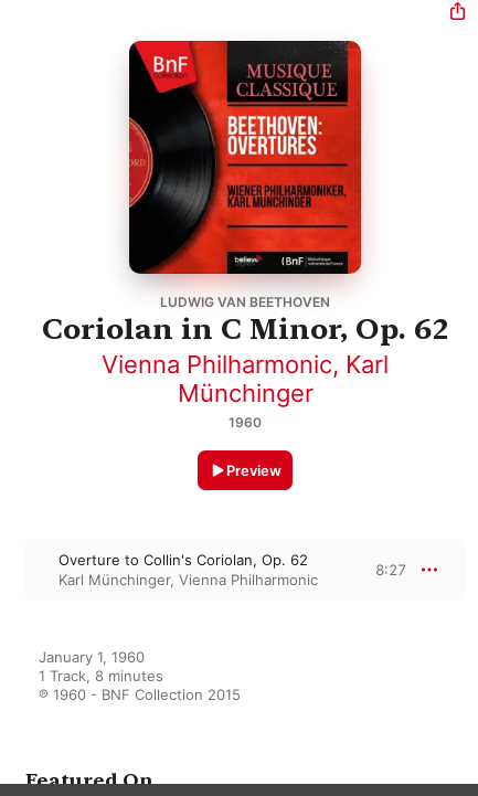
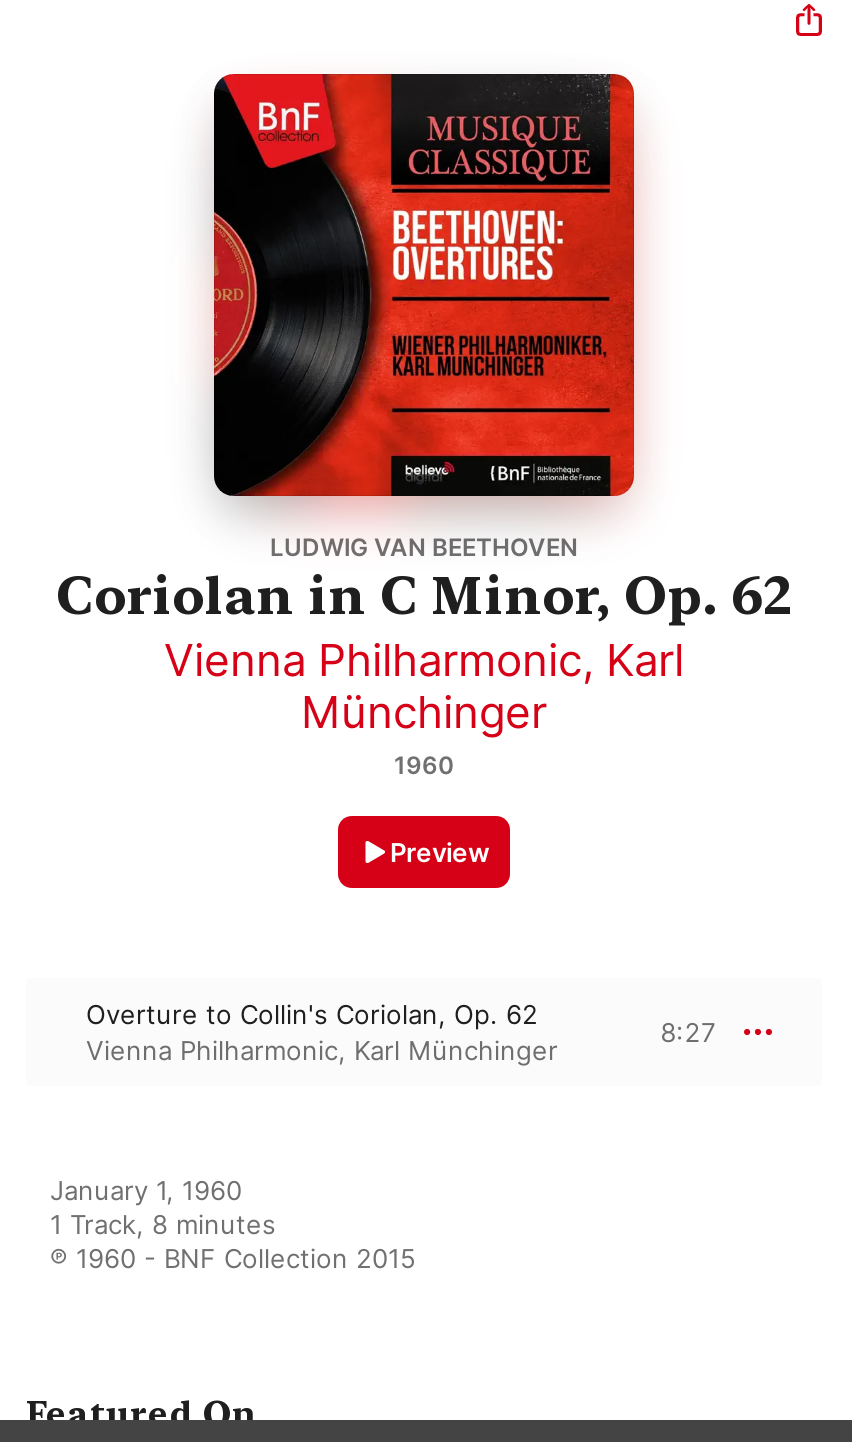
[59,571,318,588] Karl Münchinger, Vienna Philharmonic -> [86,1034,558,1066] Vienna Philharmonic, Karl Münchinger

